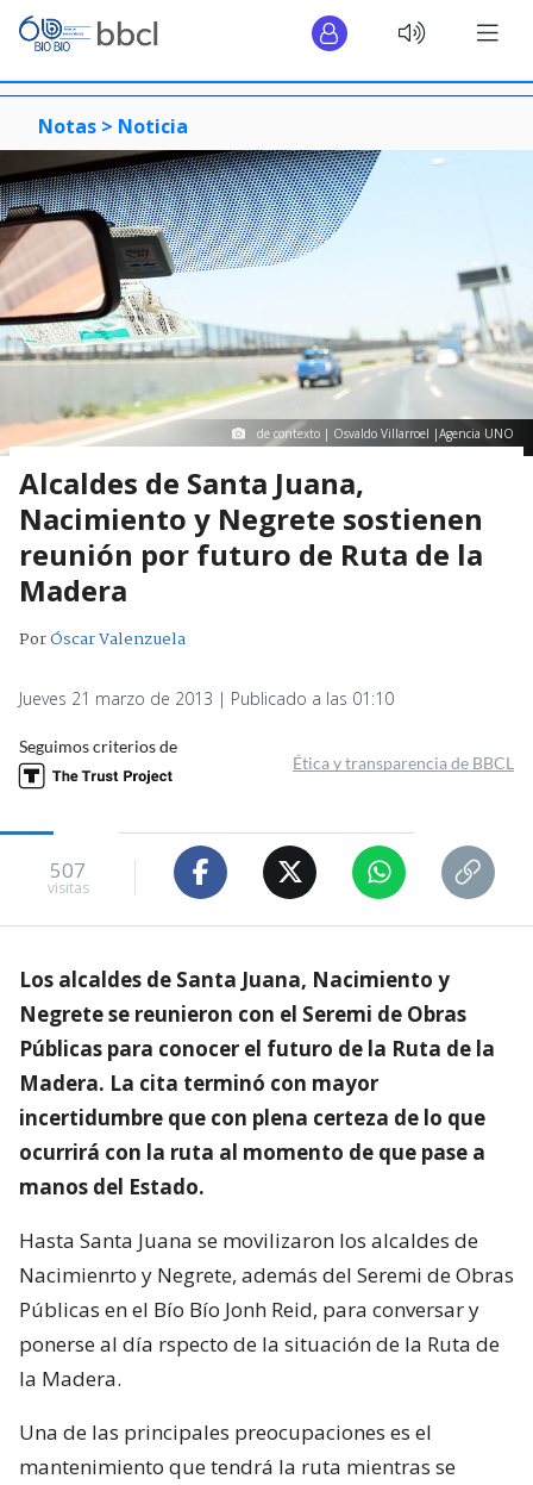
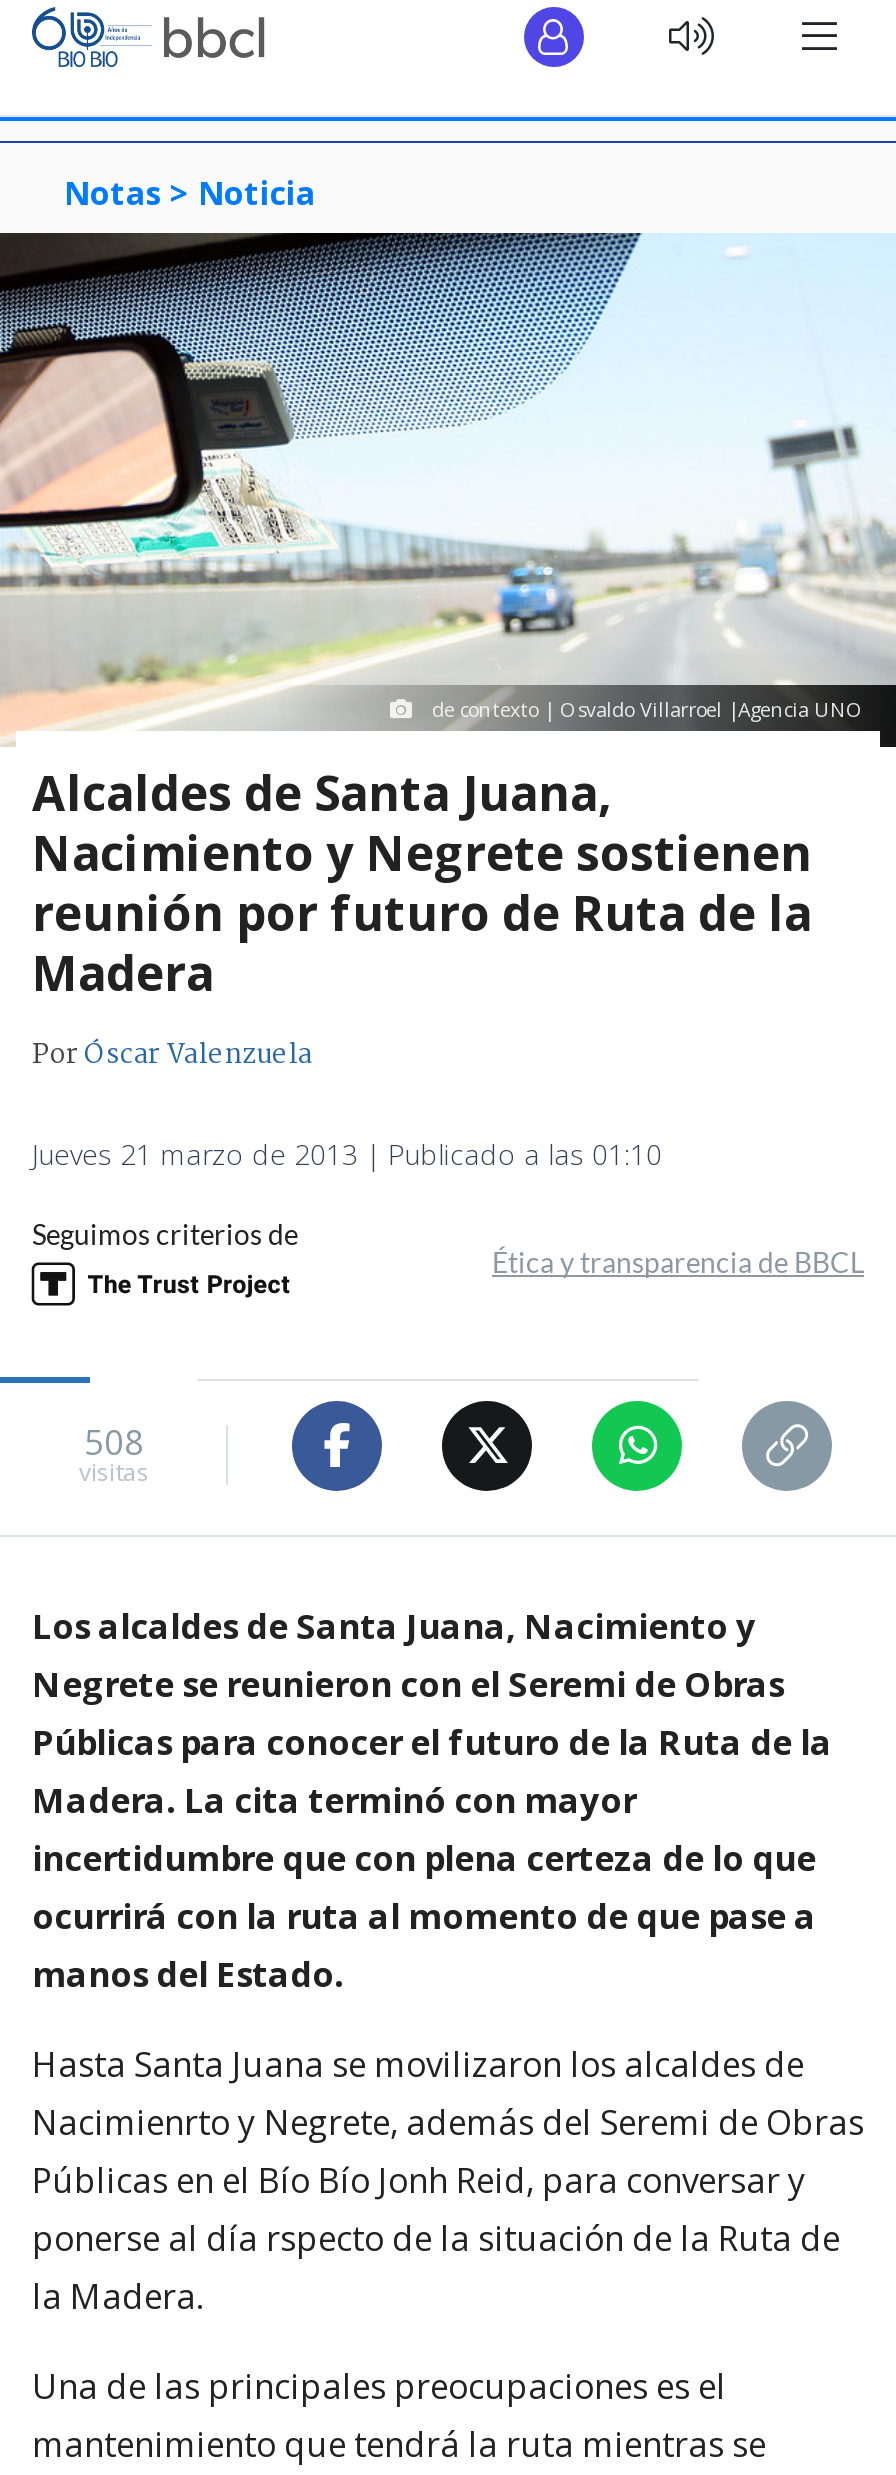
[50,857,86,884] 507 -> [84,1420,144,1466] 508

